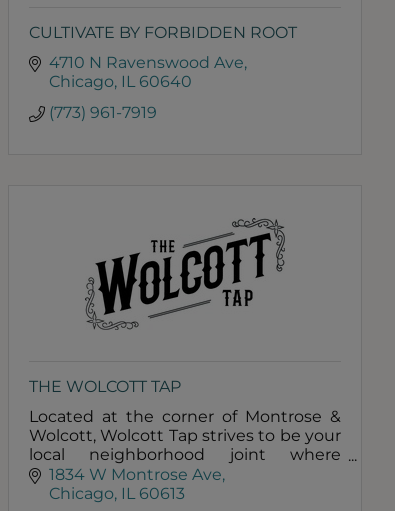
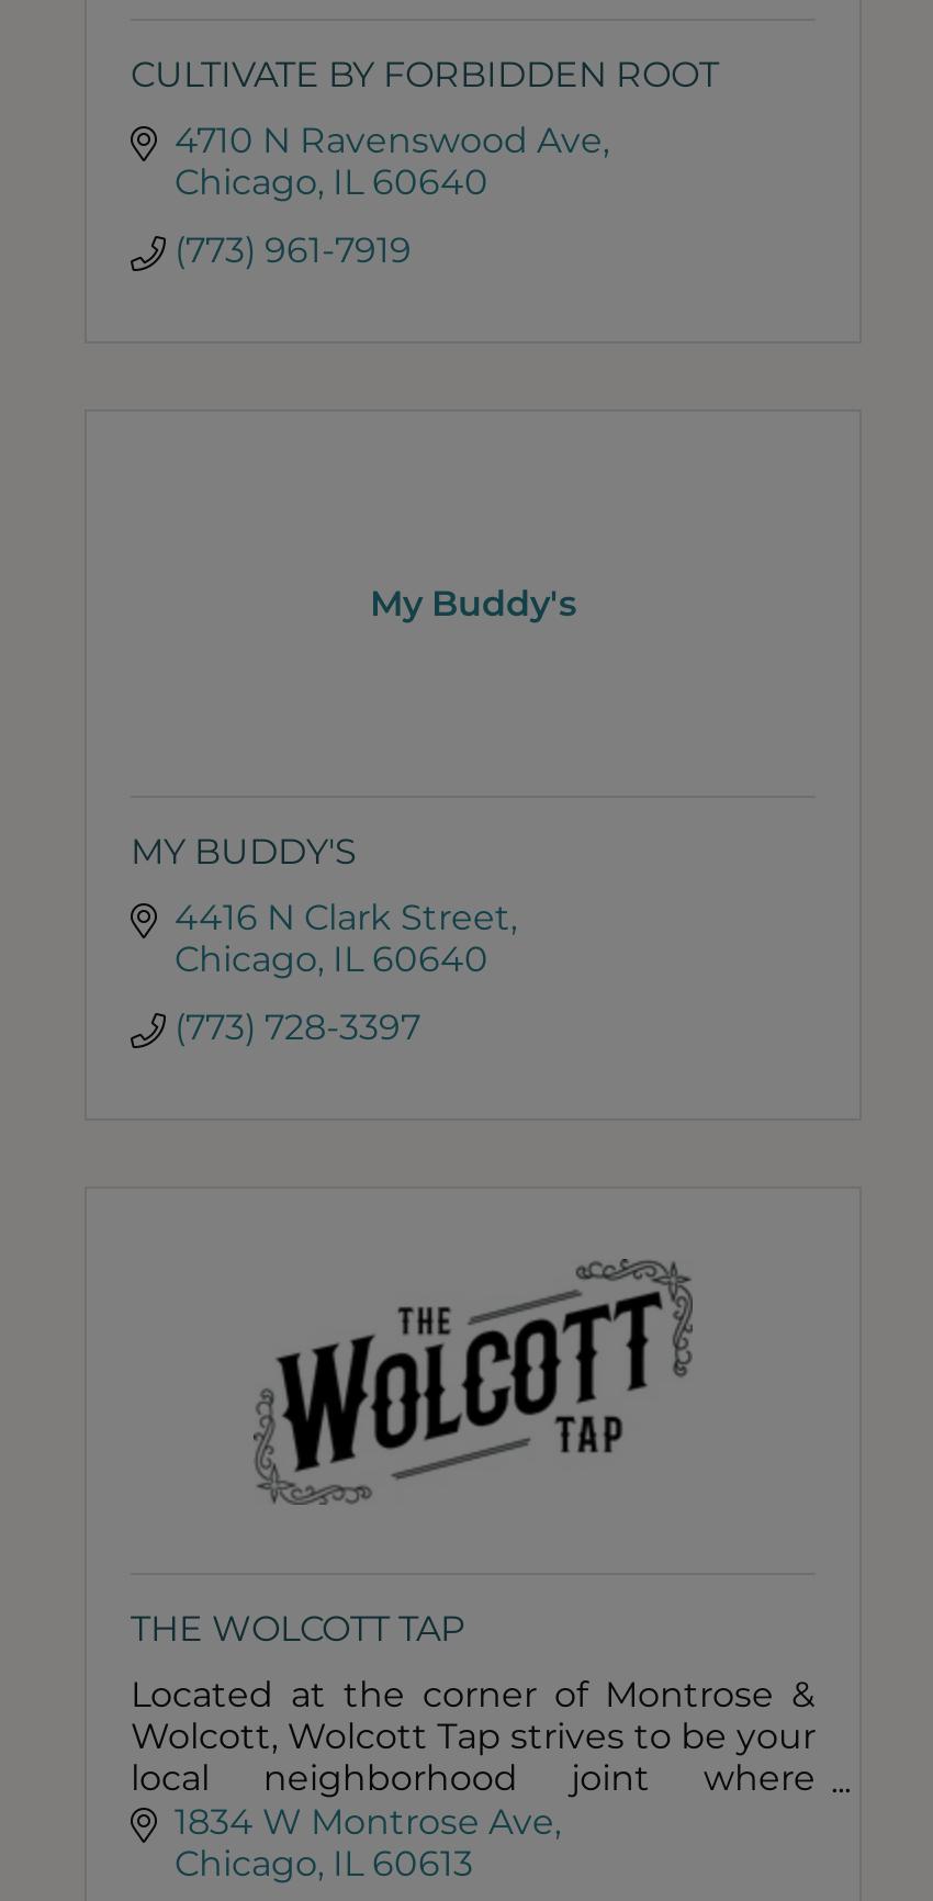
none -> [131,831,510,1049] MY BUDDY'S | 4416 N Clark Street | Chicago IL 60640 | (773) 728-3397
none -> [370,582,576,624] My Buddy's

